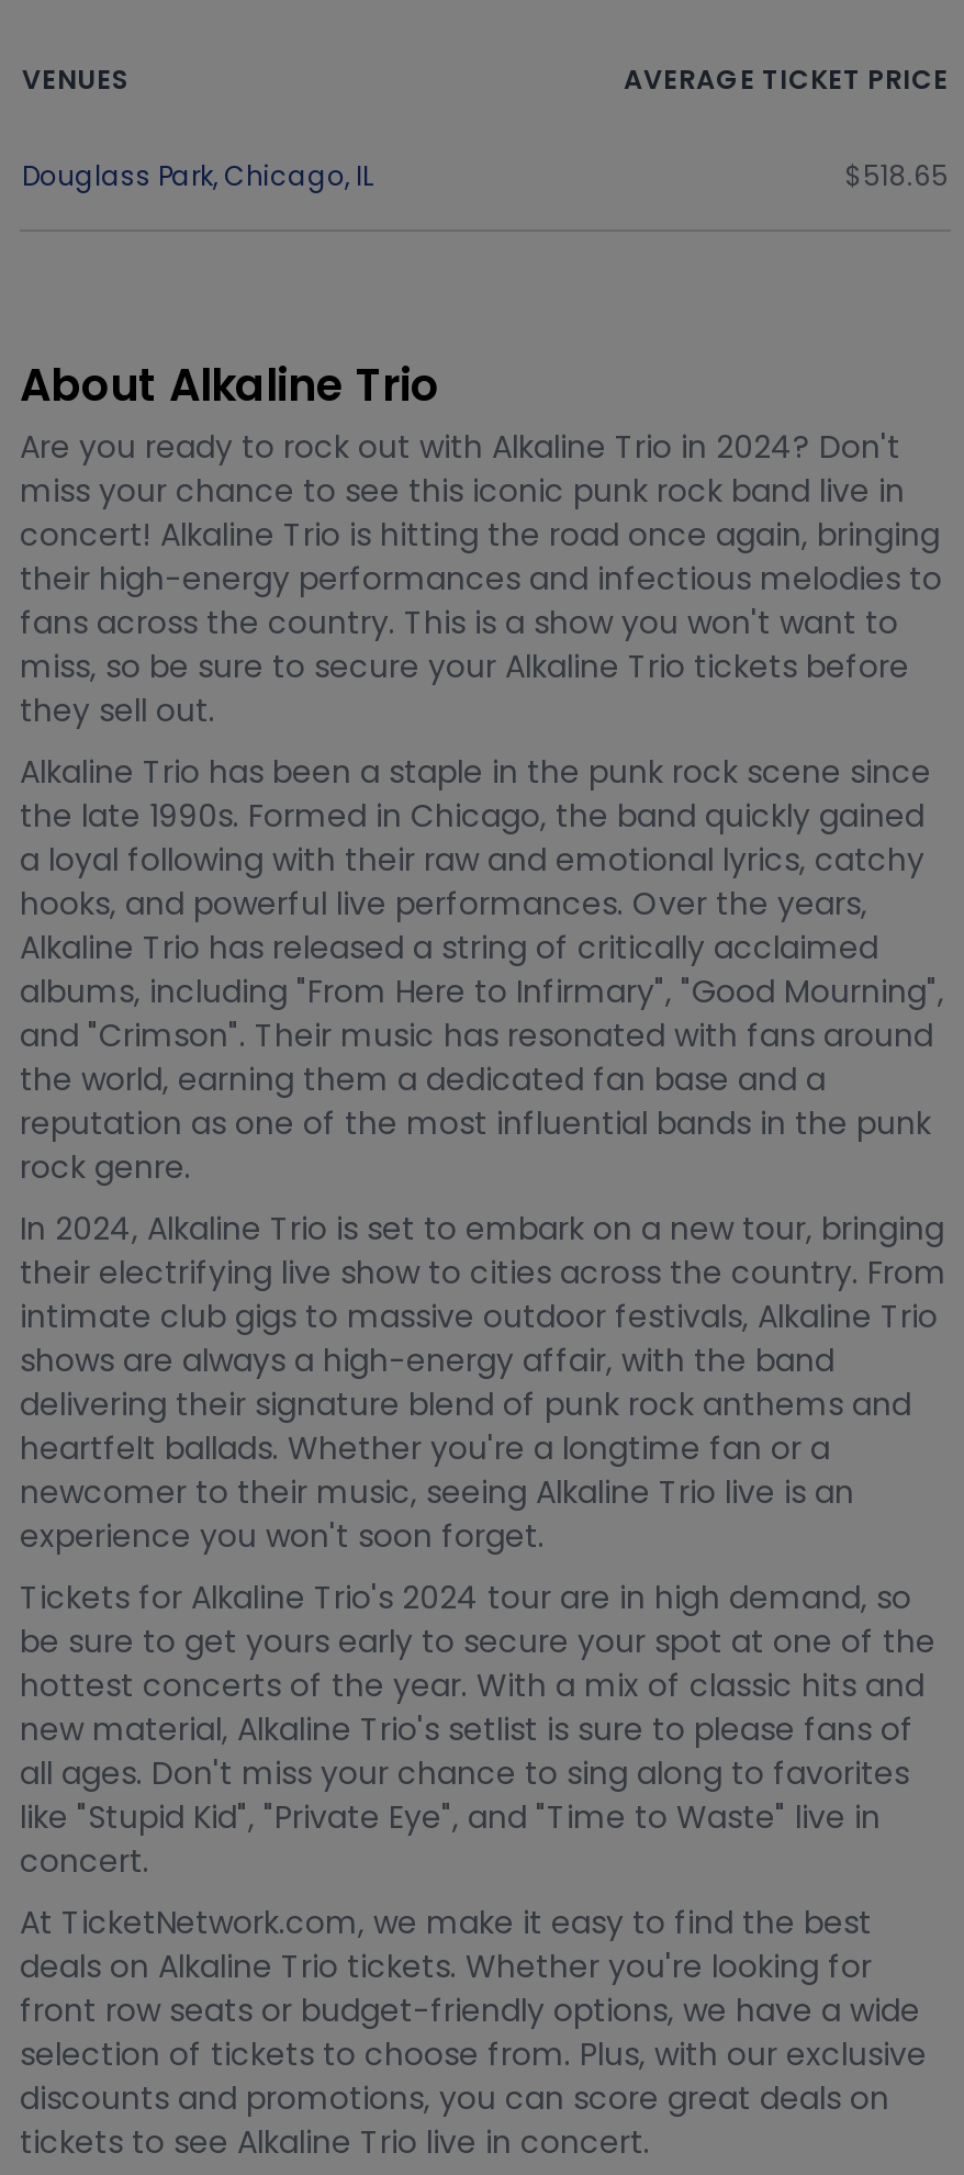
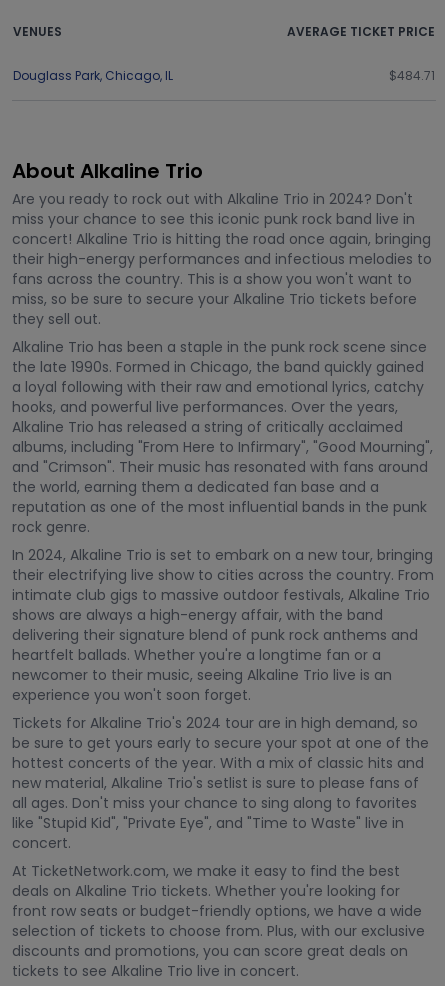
[845,157,949,194] $518.65 -> [389,67,435,84] $484.71

